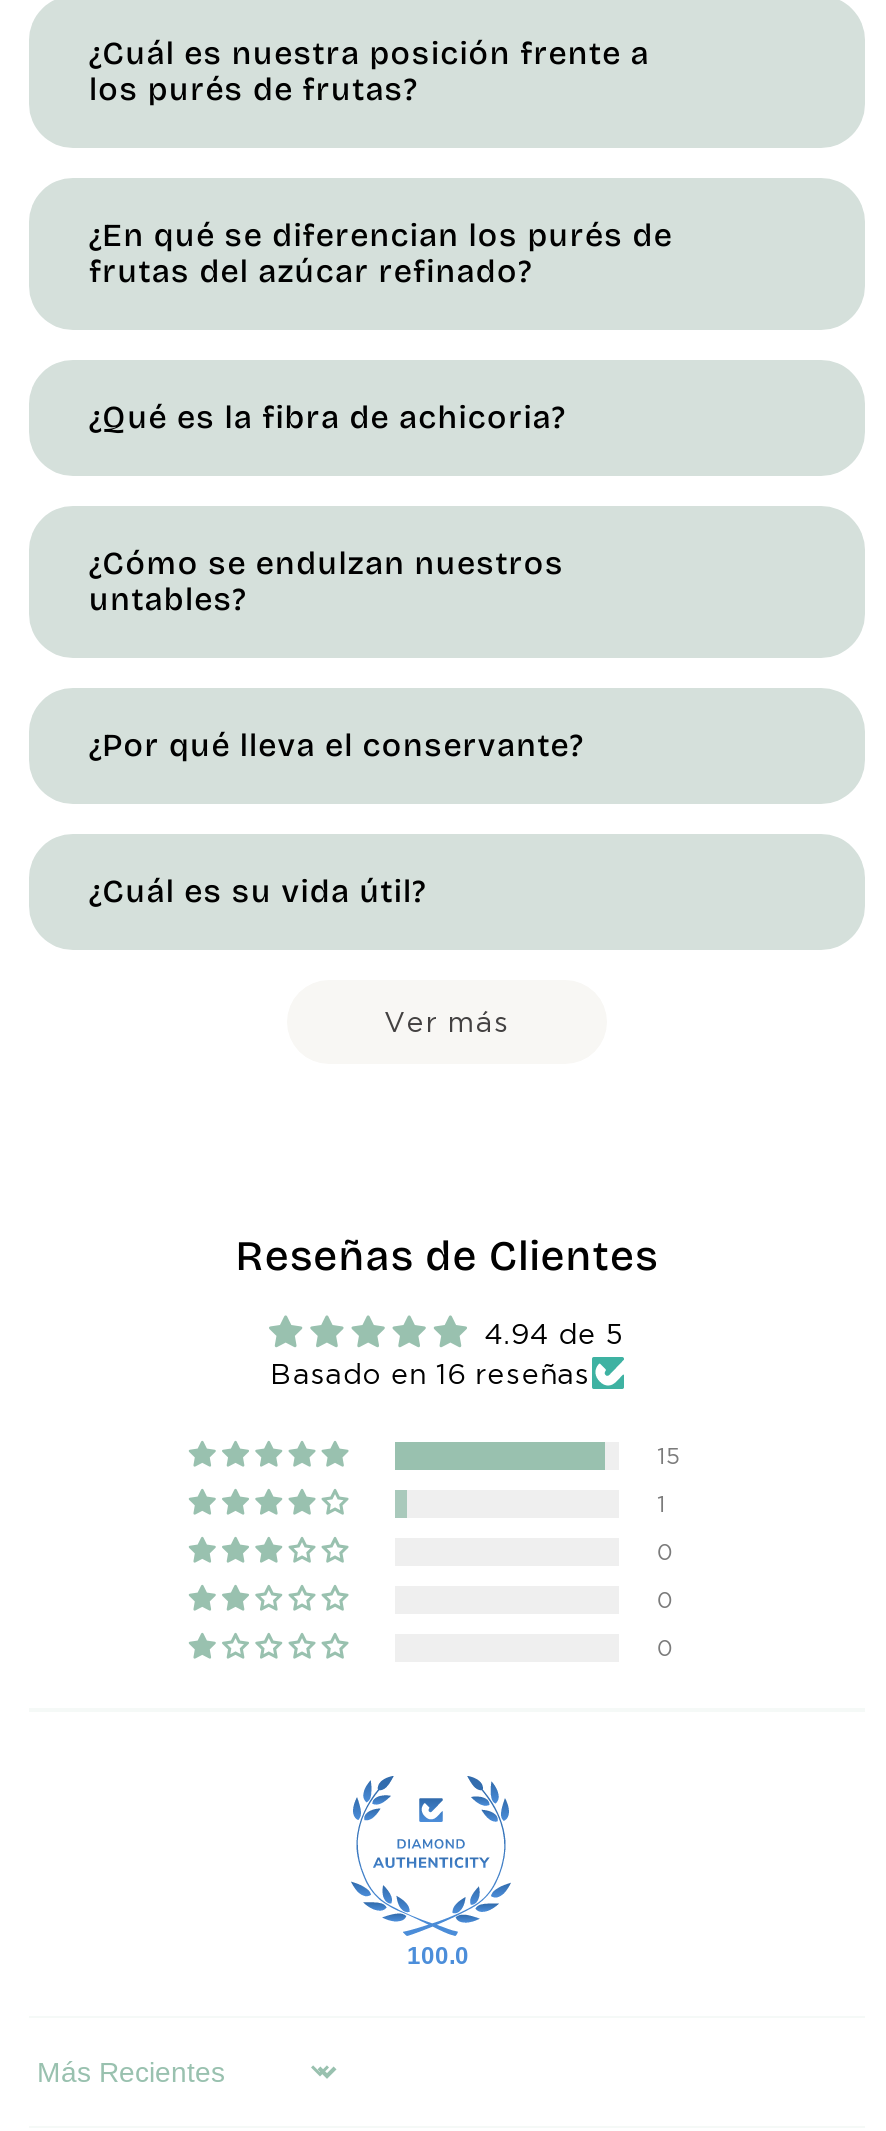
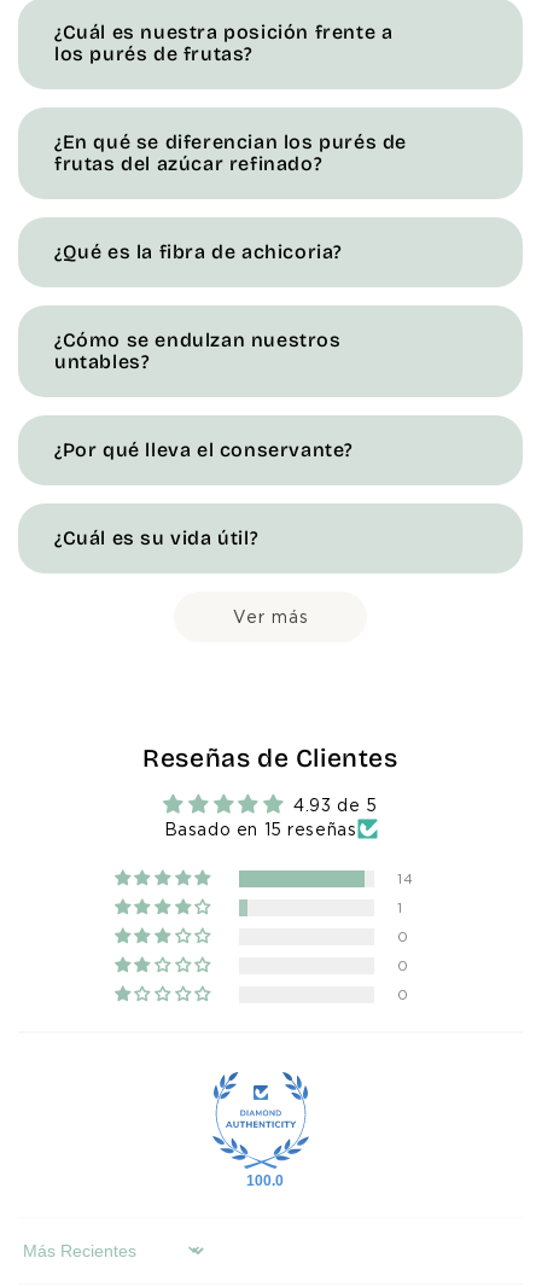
[484,1318,625,1348] 4.94 de 5 -> [293,795,377,813] 4.93 de 5
[270,1358,590,1388] Basado en 16 reseñas -> [164,820,357,838] Basado en 15 reseñas
[657,1444,682,1468] 15 -> [397,872,413,886] 14

